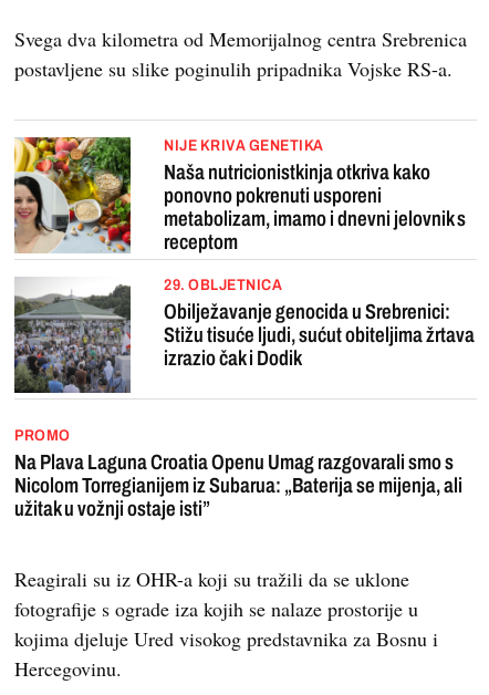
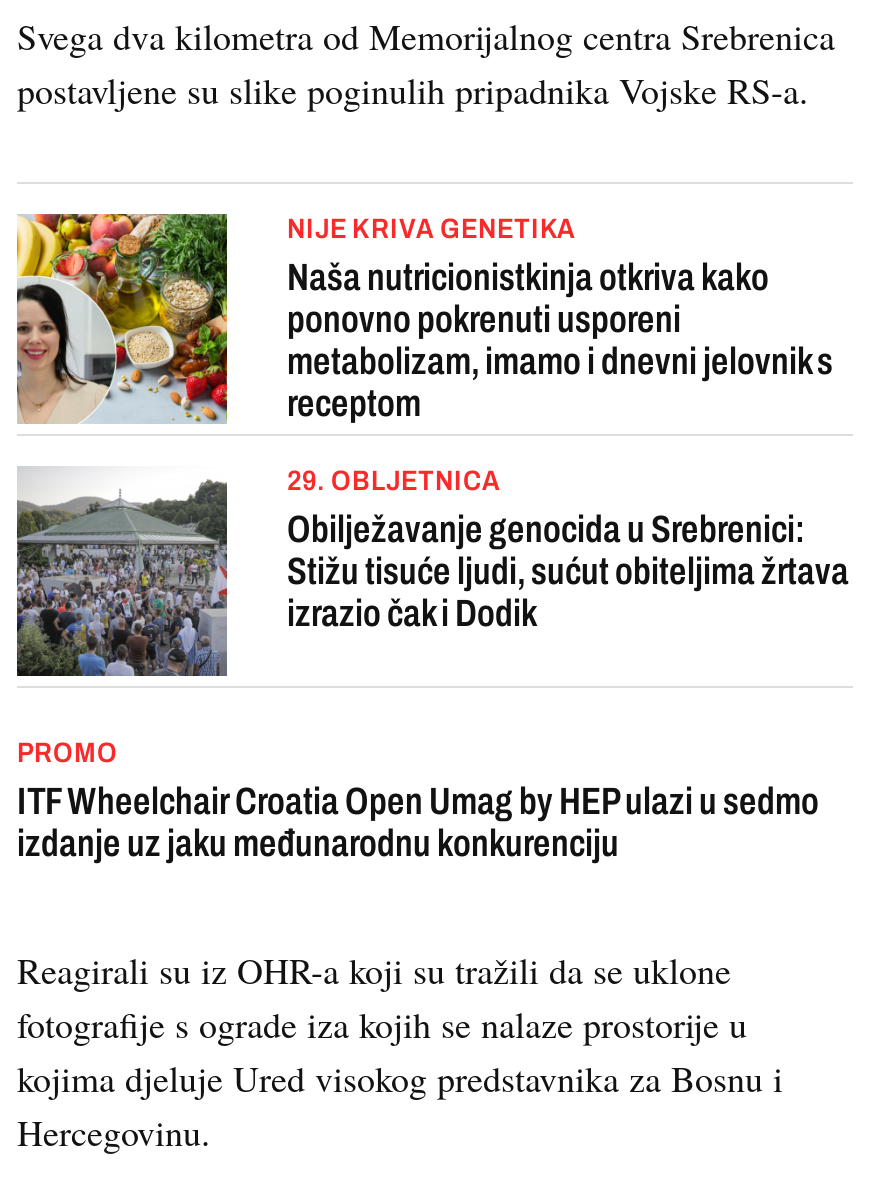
[14,450,462,520] Na Plava Laguna Croatia Openu Umag razgovarali smo s | Nicolom Torregianijem iz Subarua: „Baterija se mijenja, ali | užitak u vožnji ostaje isti” -> [17,780,819,864] ITF Wheelchair Croatia Open Umag by HEP ulazi u sedmo | izdanje uz jaku međunarodnu konkurenciju

